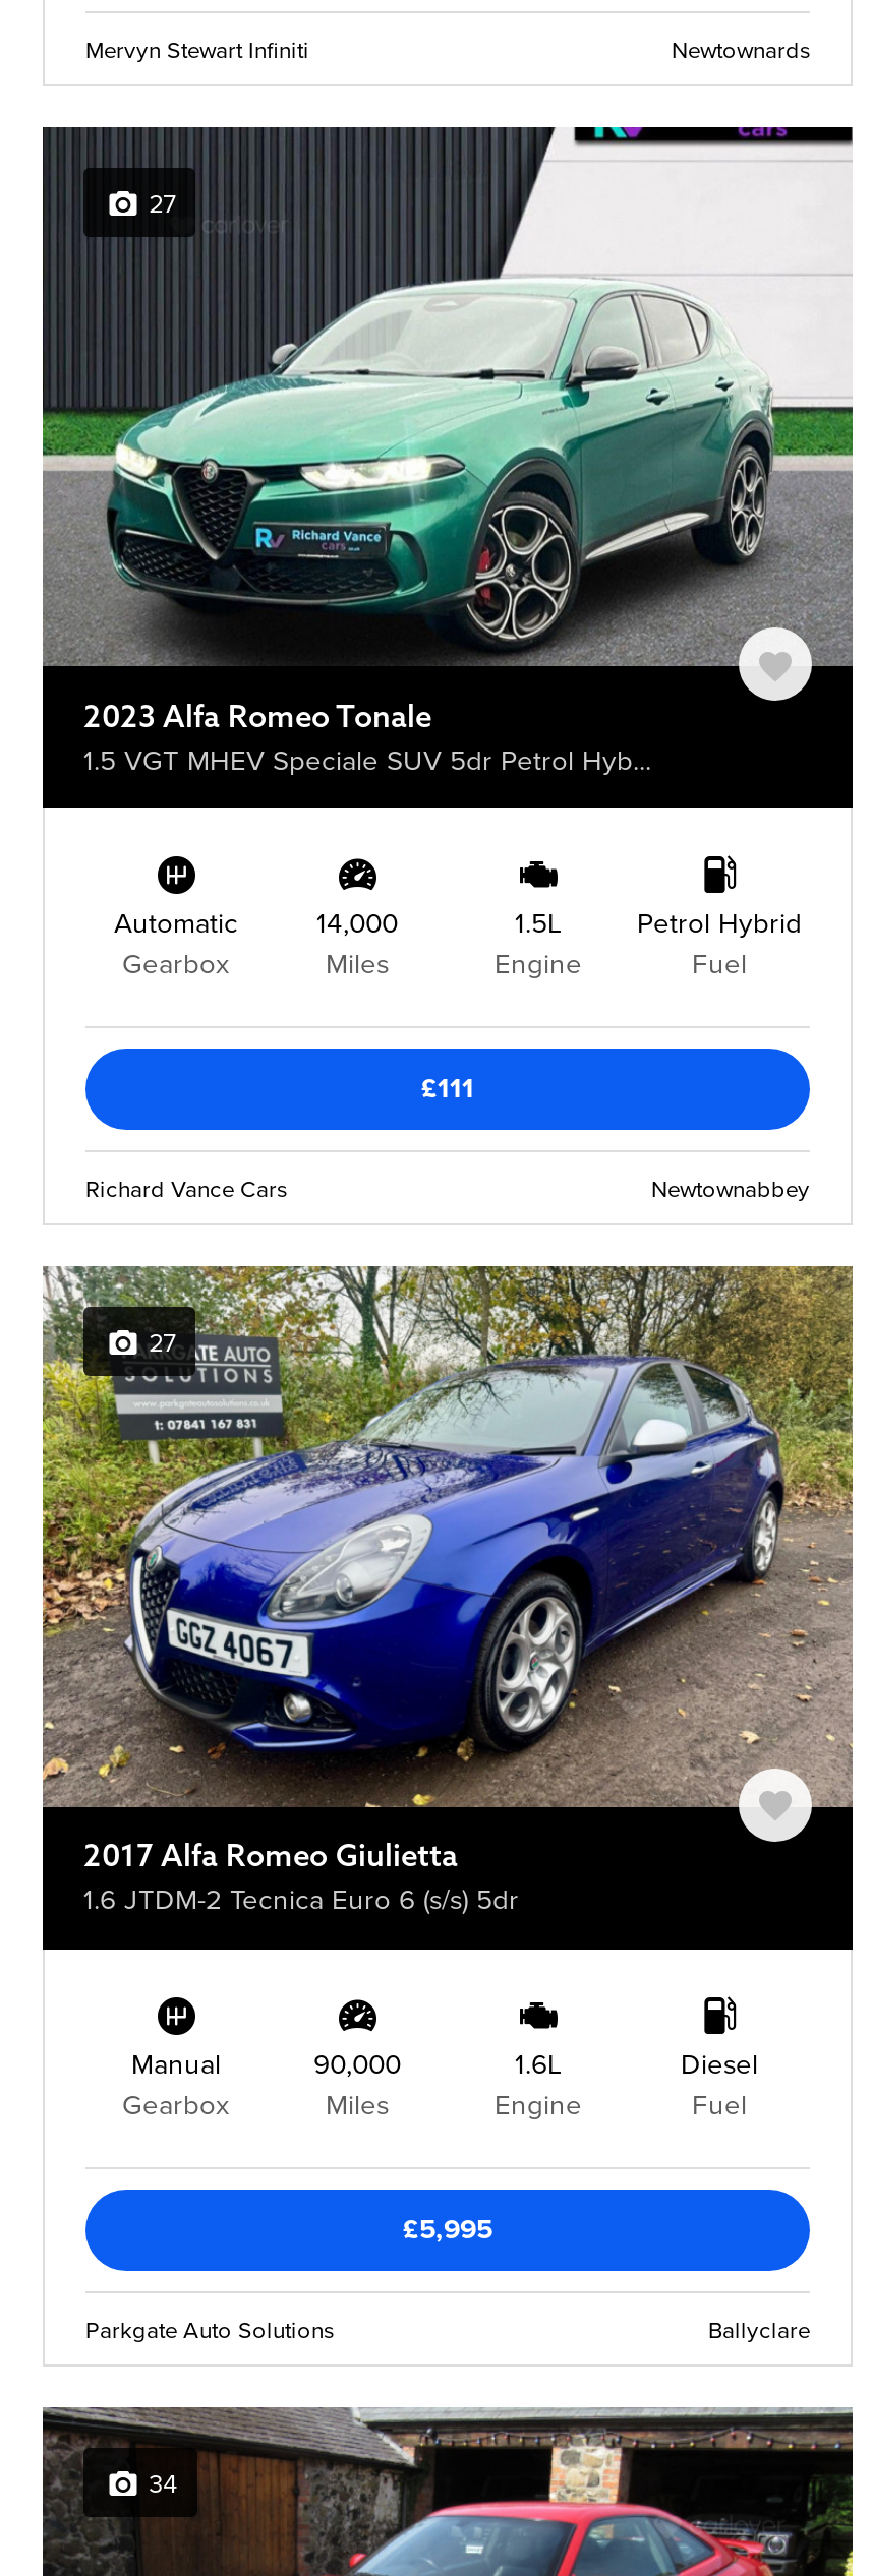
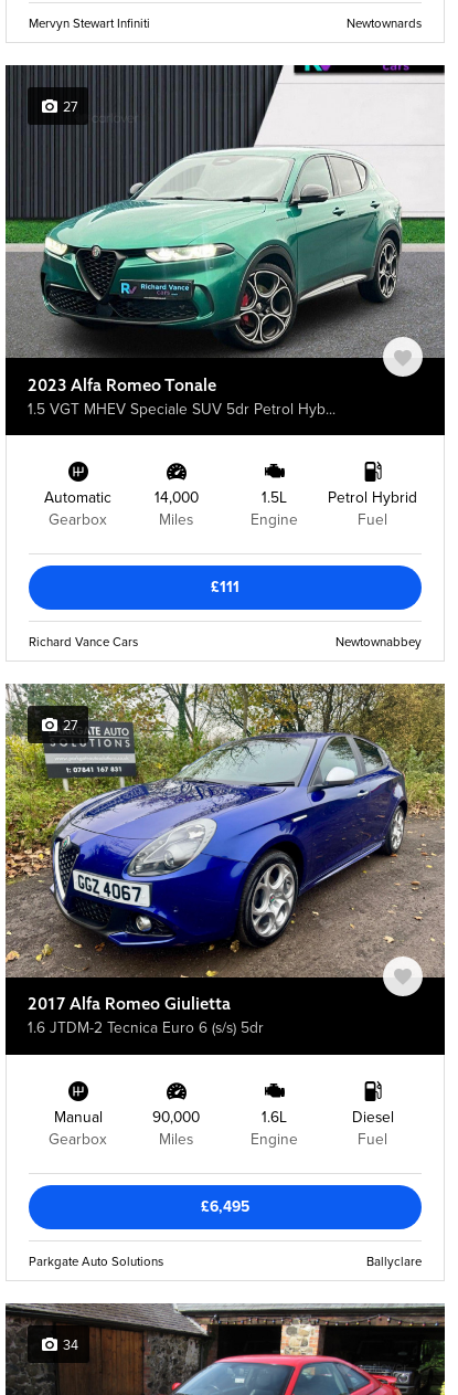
[403,2212,492,2246] £5,995 -> [201,1197,249,1216] £6,495

